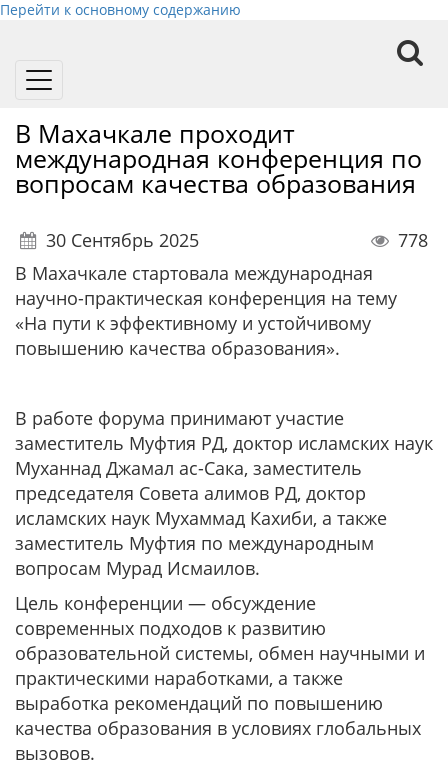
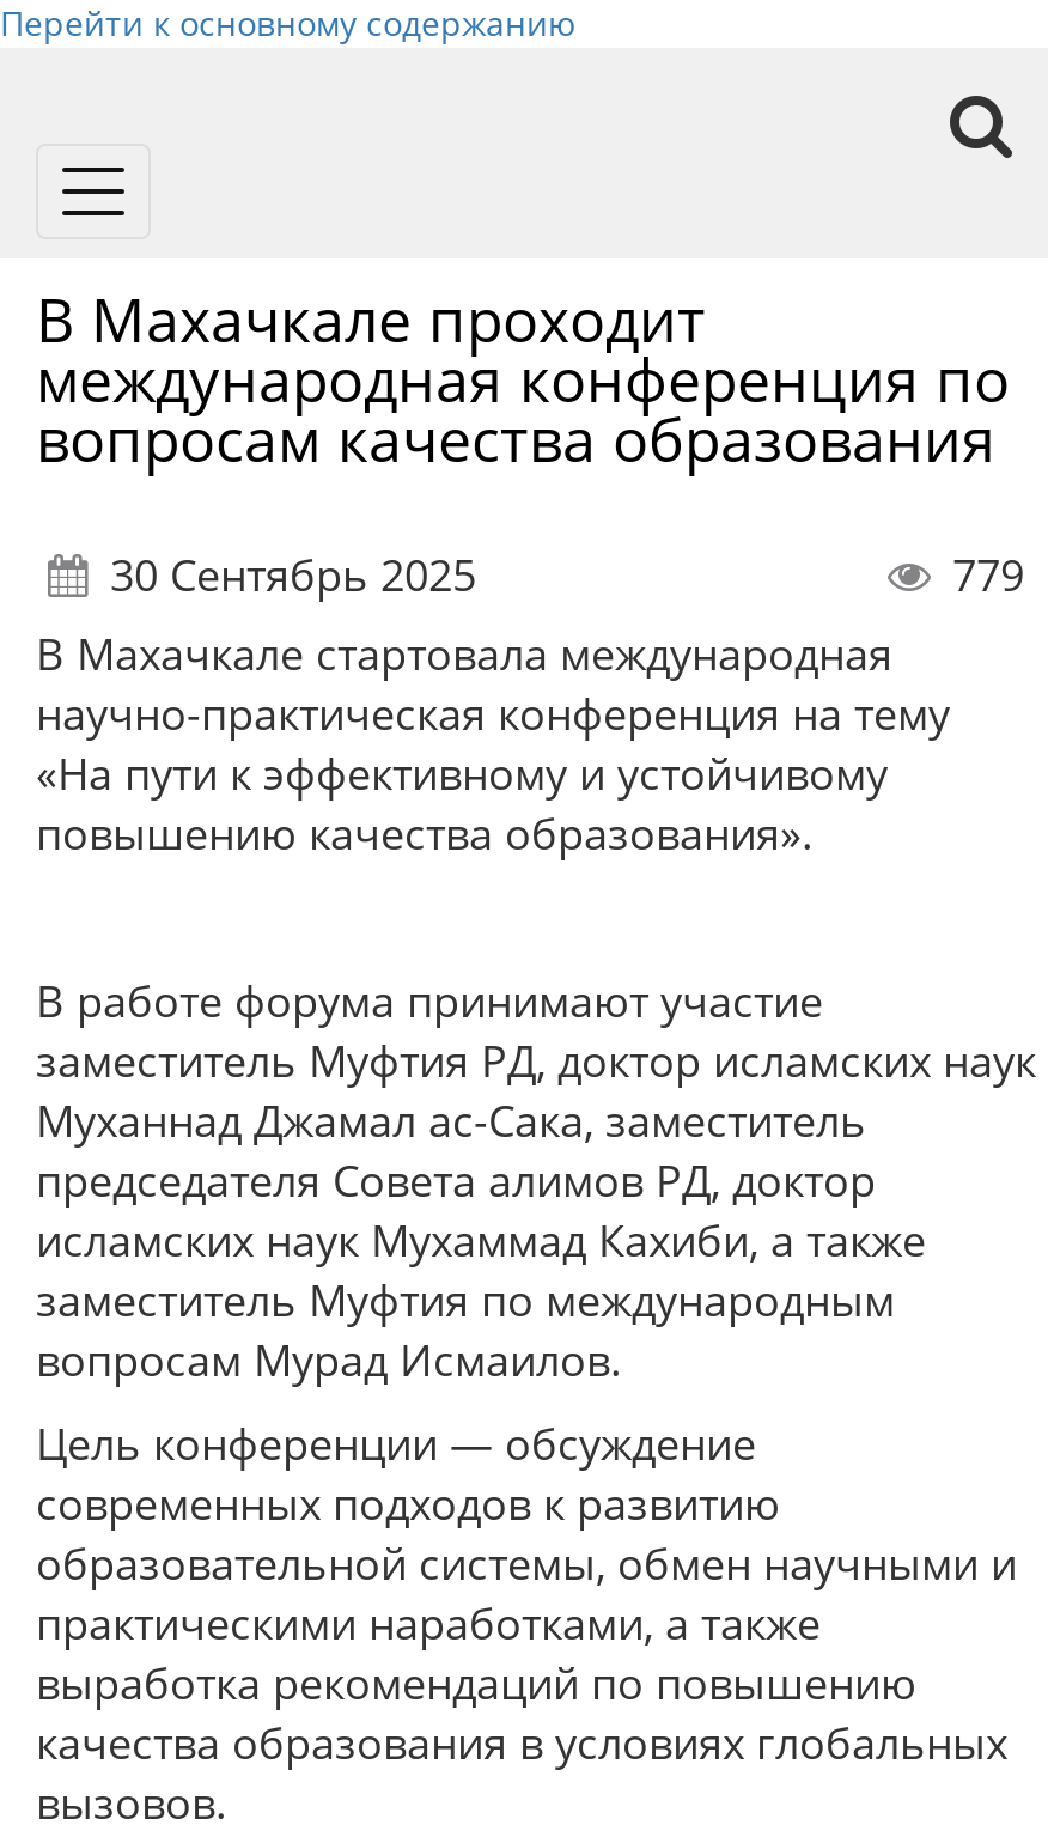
[398,228,428,252] 778 -> [952,546,1024,603] 779

